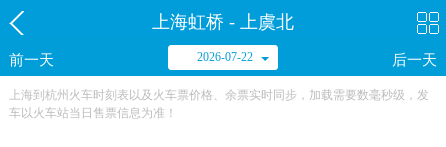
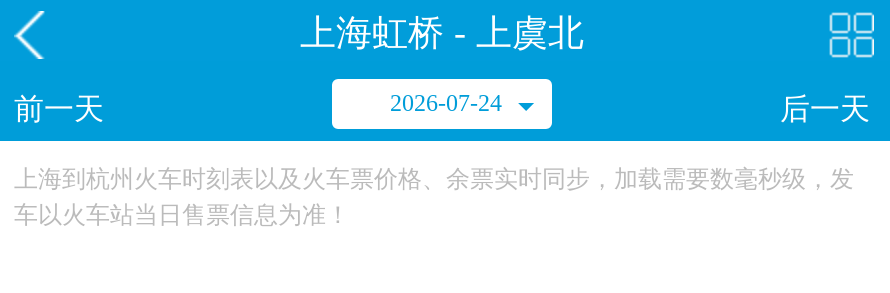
[197,50,256,64] 2026-07-22 -> [390,89,508,117] 2026-07-24

